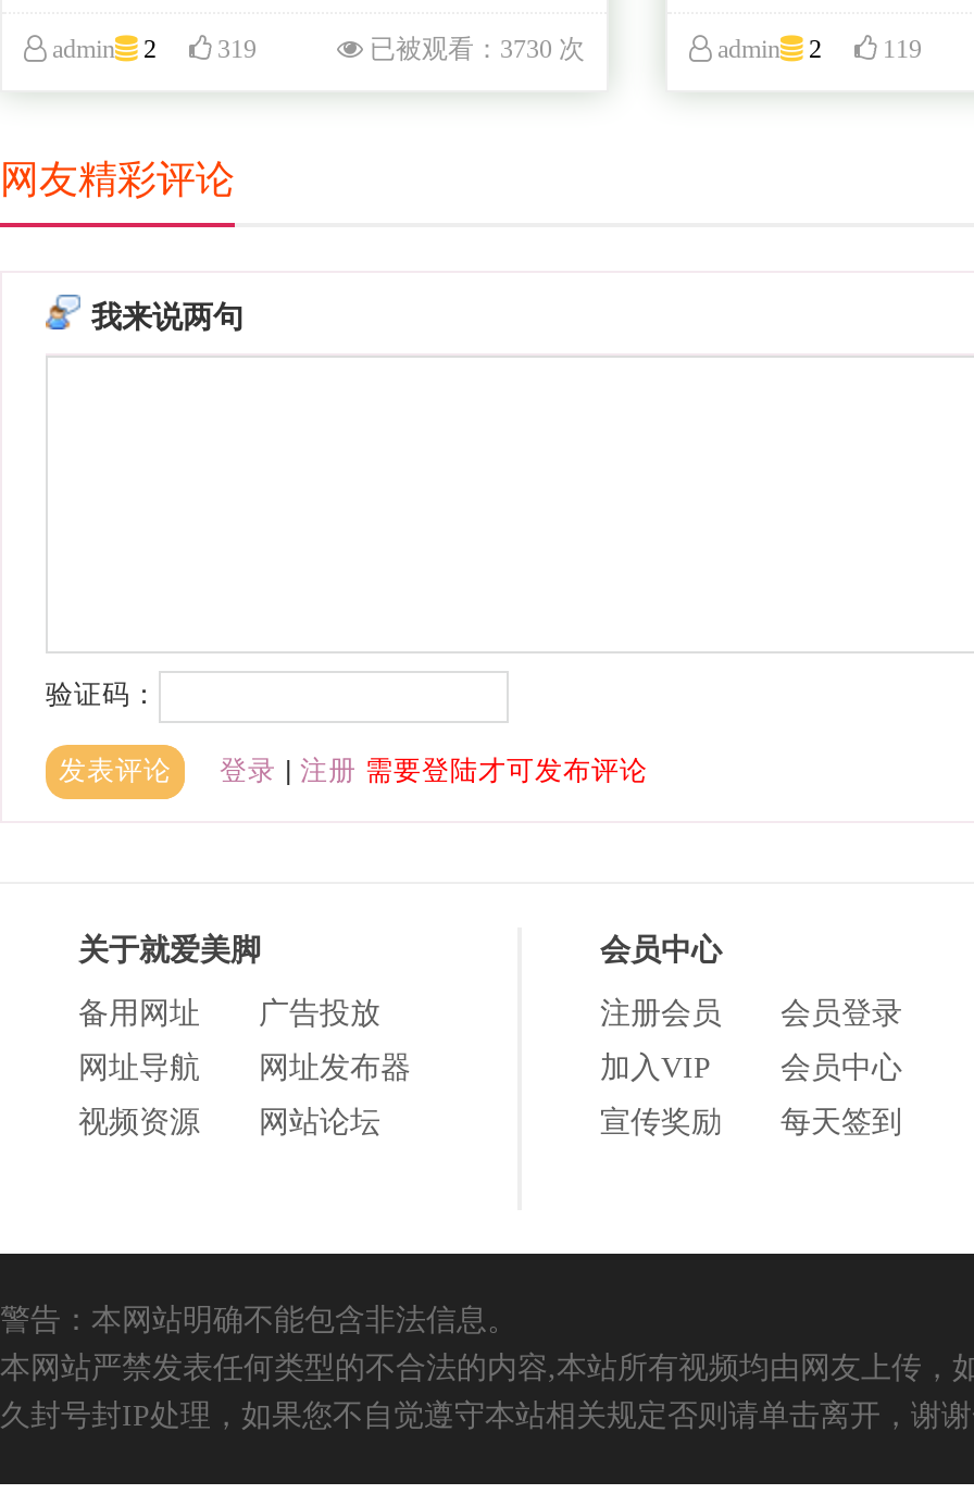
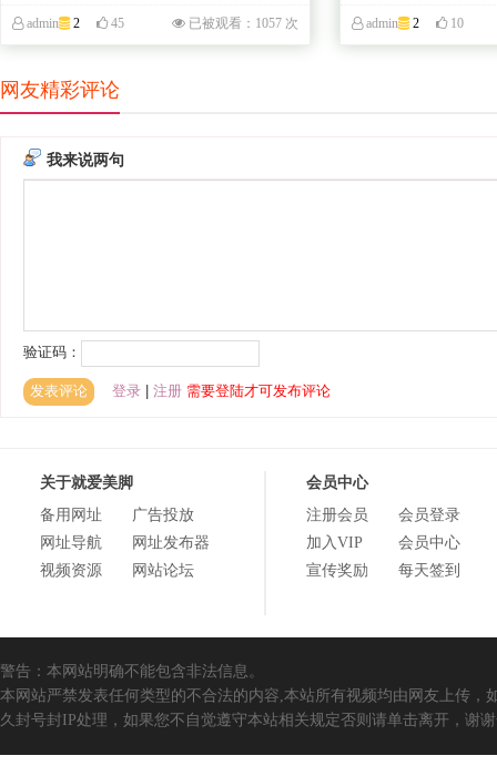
[211,36,585,62] 319 | 已被观看：3730 次 -> [108,17,298,30] 45 | 已被观看：1057 次
[876,36,922,62] 119 -> [447,17,464,30] 10

